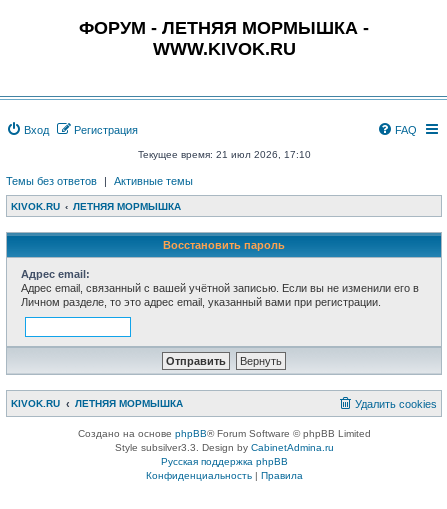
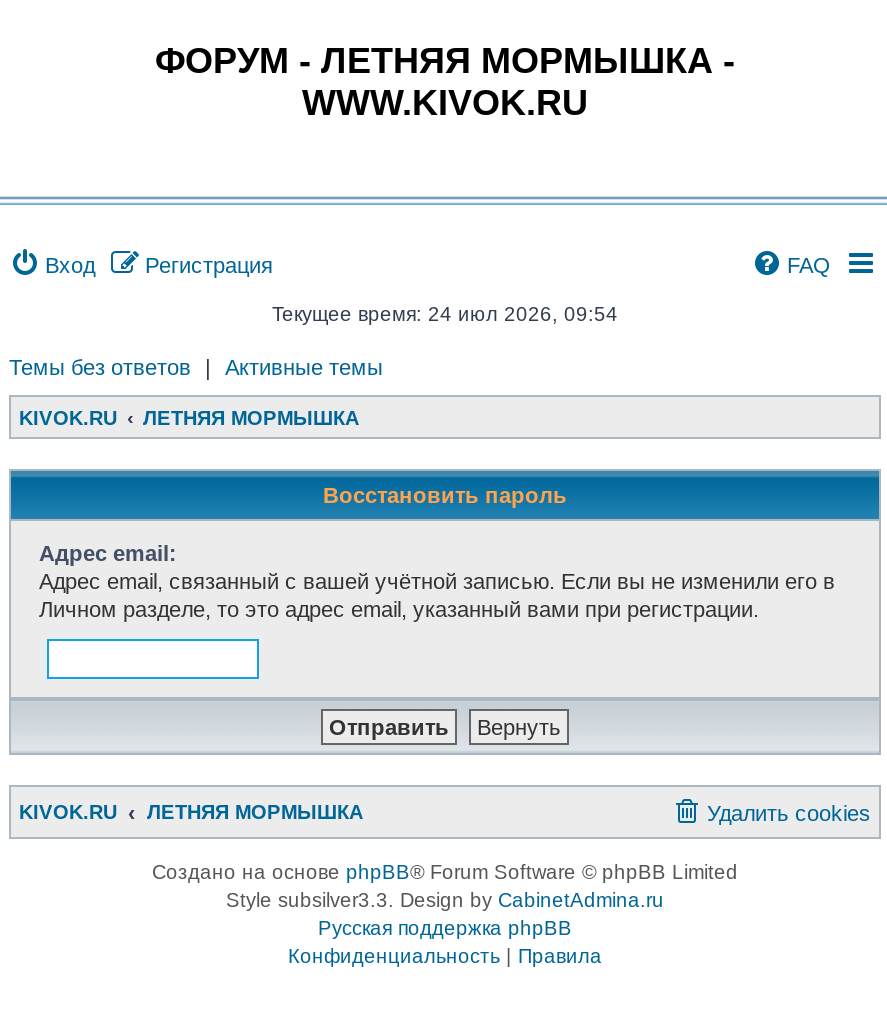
[137,149,310,160] Текущее время: 21 июл 2026, 17:10 -> [272,303,618,325] Текущее время: 24 июл 2026, 09:54

